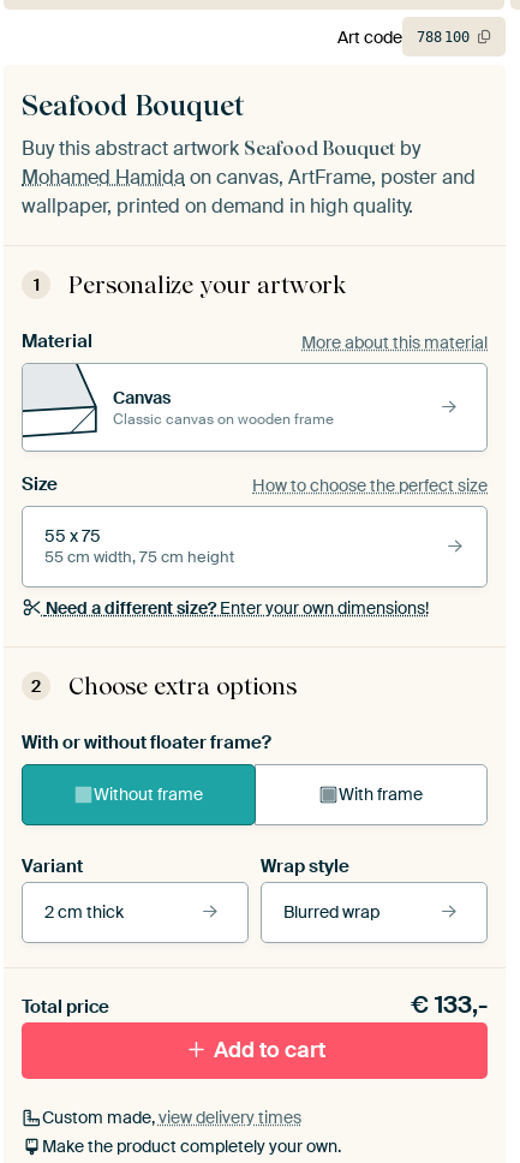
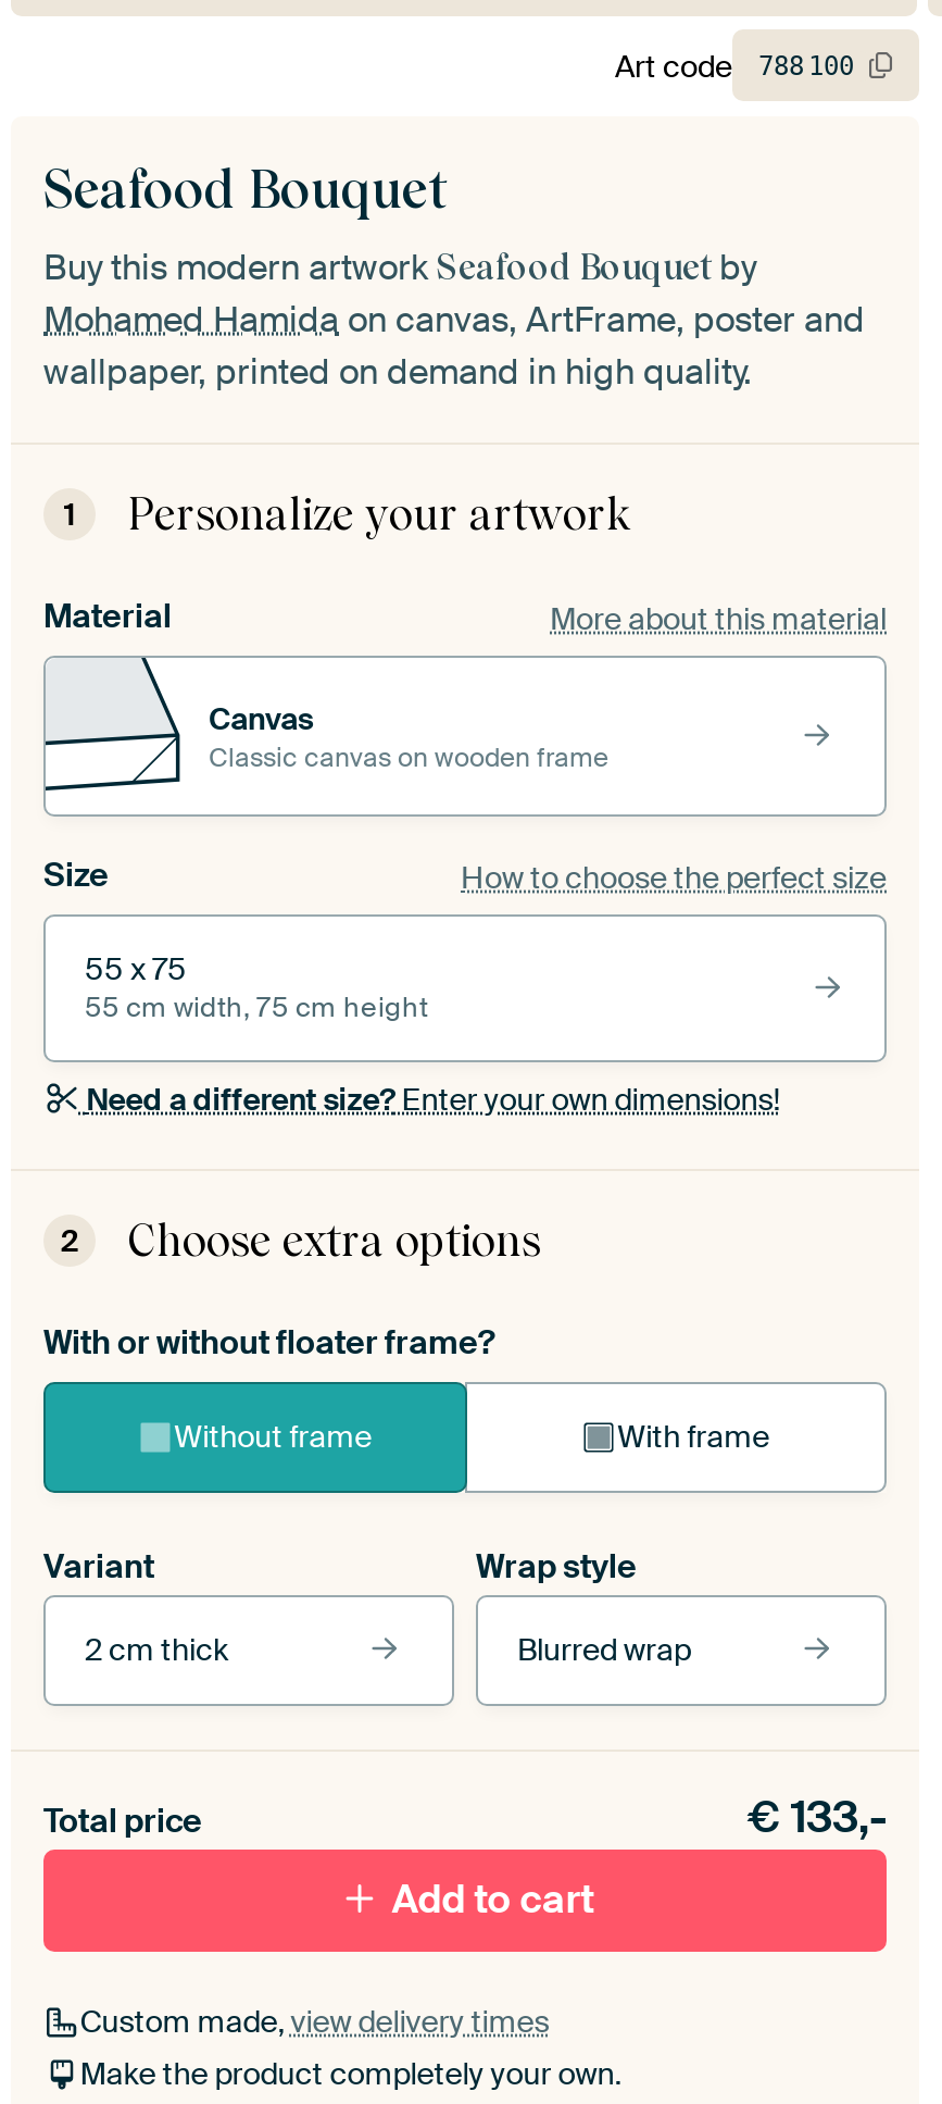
[22,136,420,161] Buy this abstract artwork Seafood Bouquet by -> [43,245,756,291] Buy this modern artwork Seafood Bouquet by

